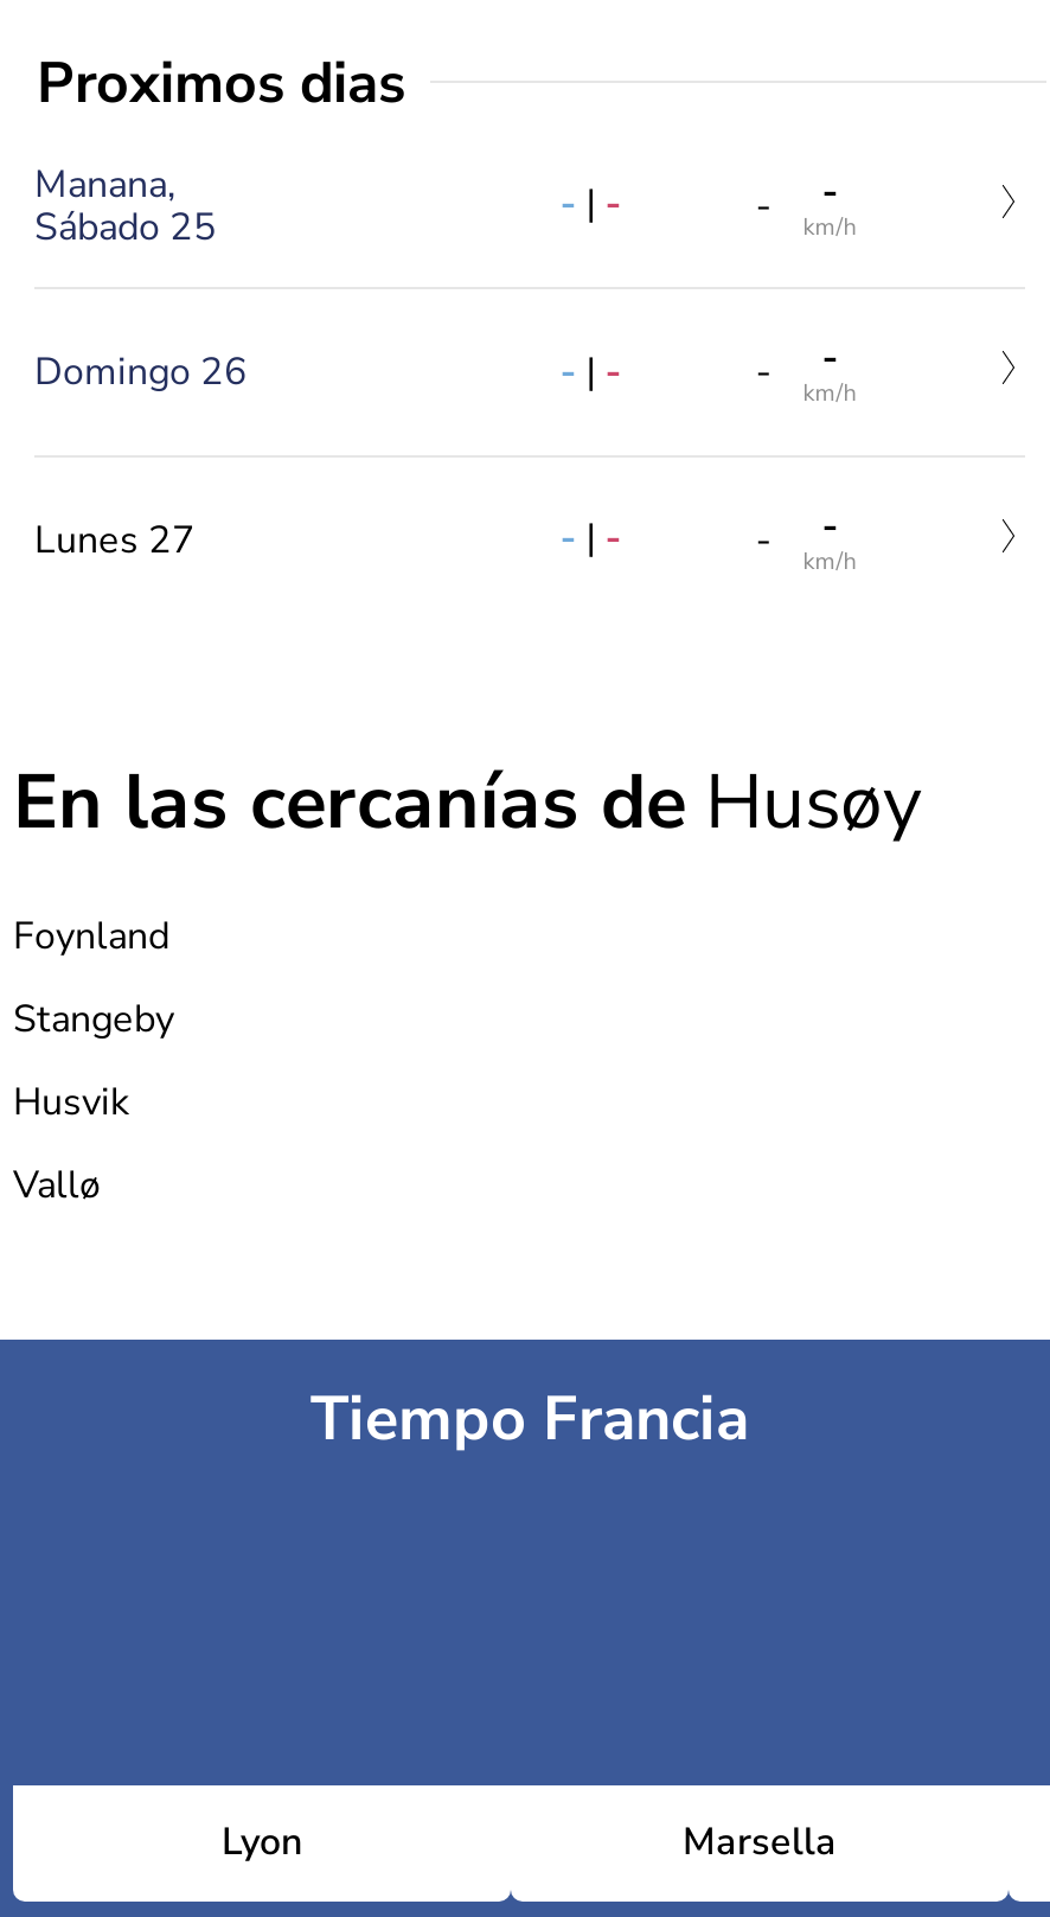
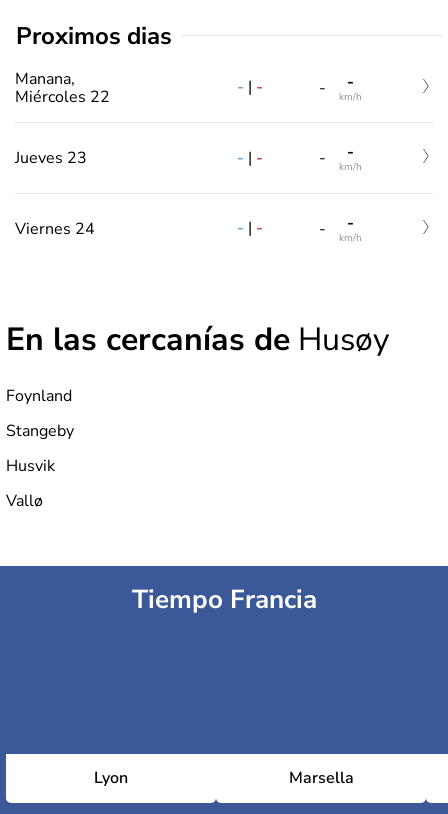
[34,201,217,253] Sábado 25 -> [15,86,110,108] Miércoles 22
[34,347,248,399] Domingo 26 -> [15,147,87,169] Jueves 23
[34,514,196,566] Lunes 27 -> [15,218,95,240] Viernes 24

